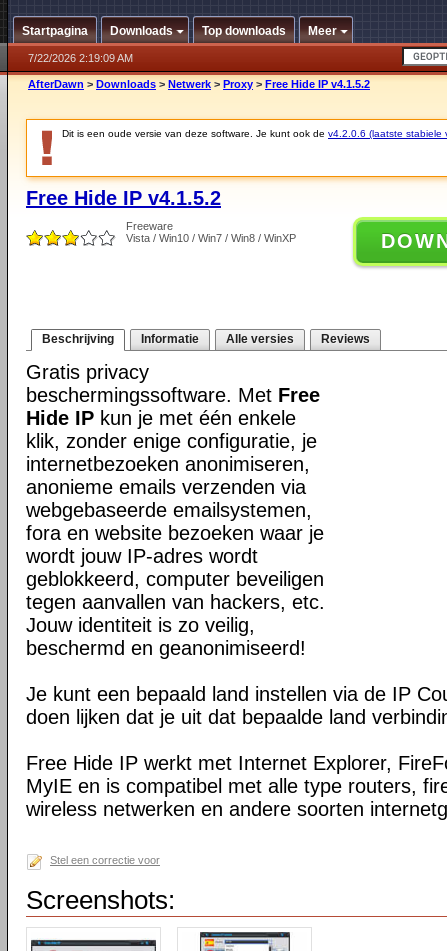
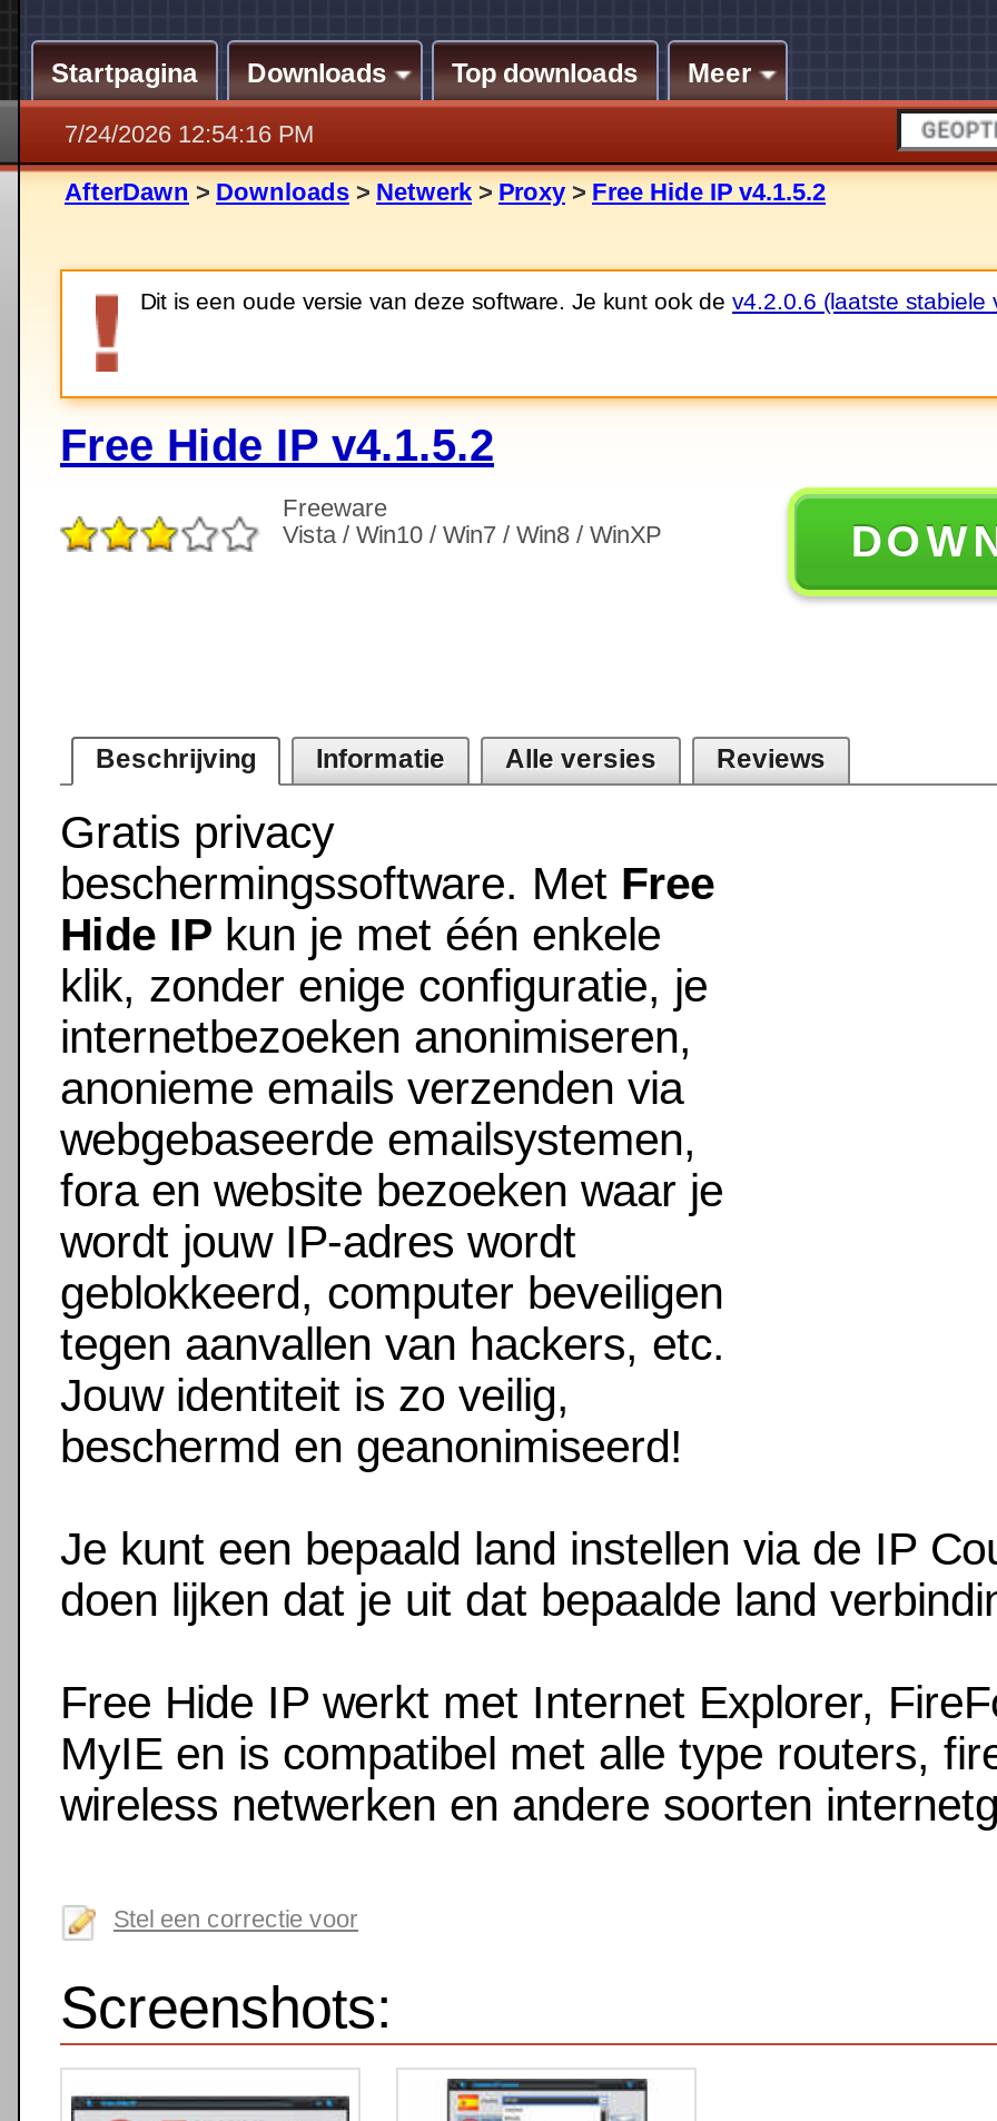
[28,52,133,64] 7/22/2026 2:19:09 AM -> [65,120,314,147] 7/24/2026 12:54:16 PM

